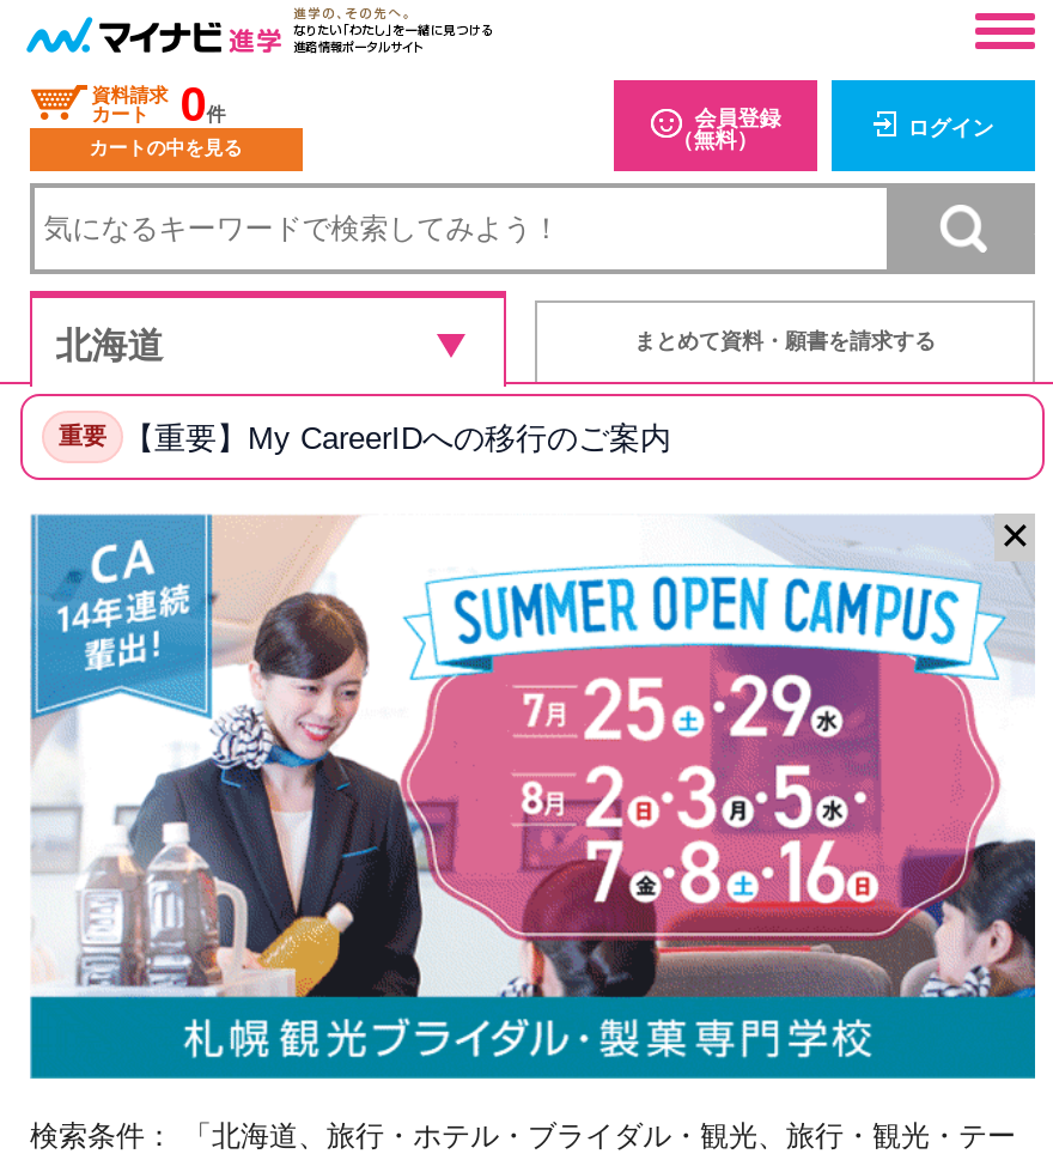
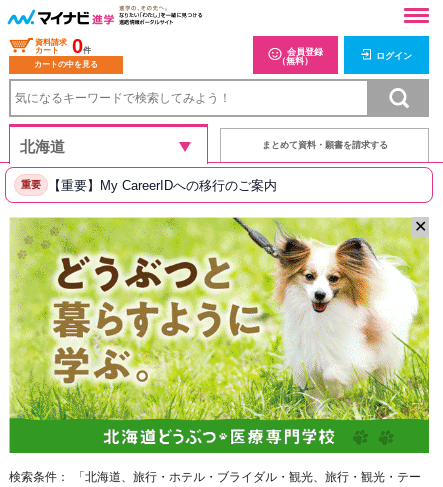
[28,514,1037,1081] [image] -> [9,216,430,454] [image]

